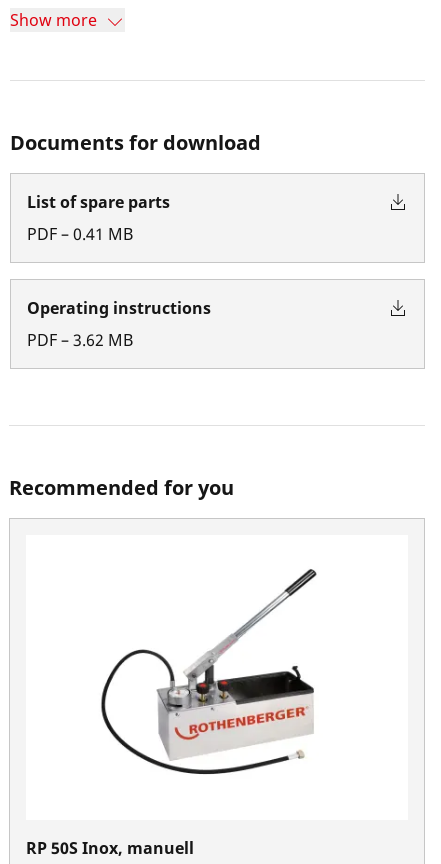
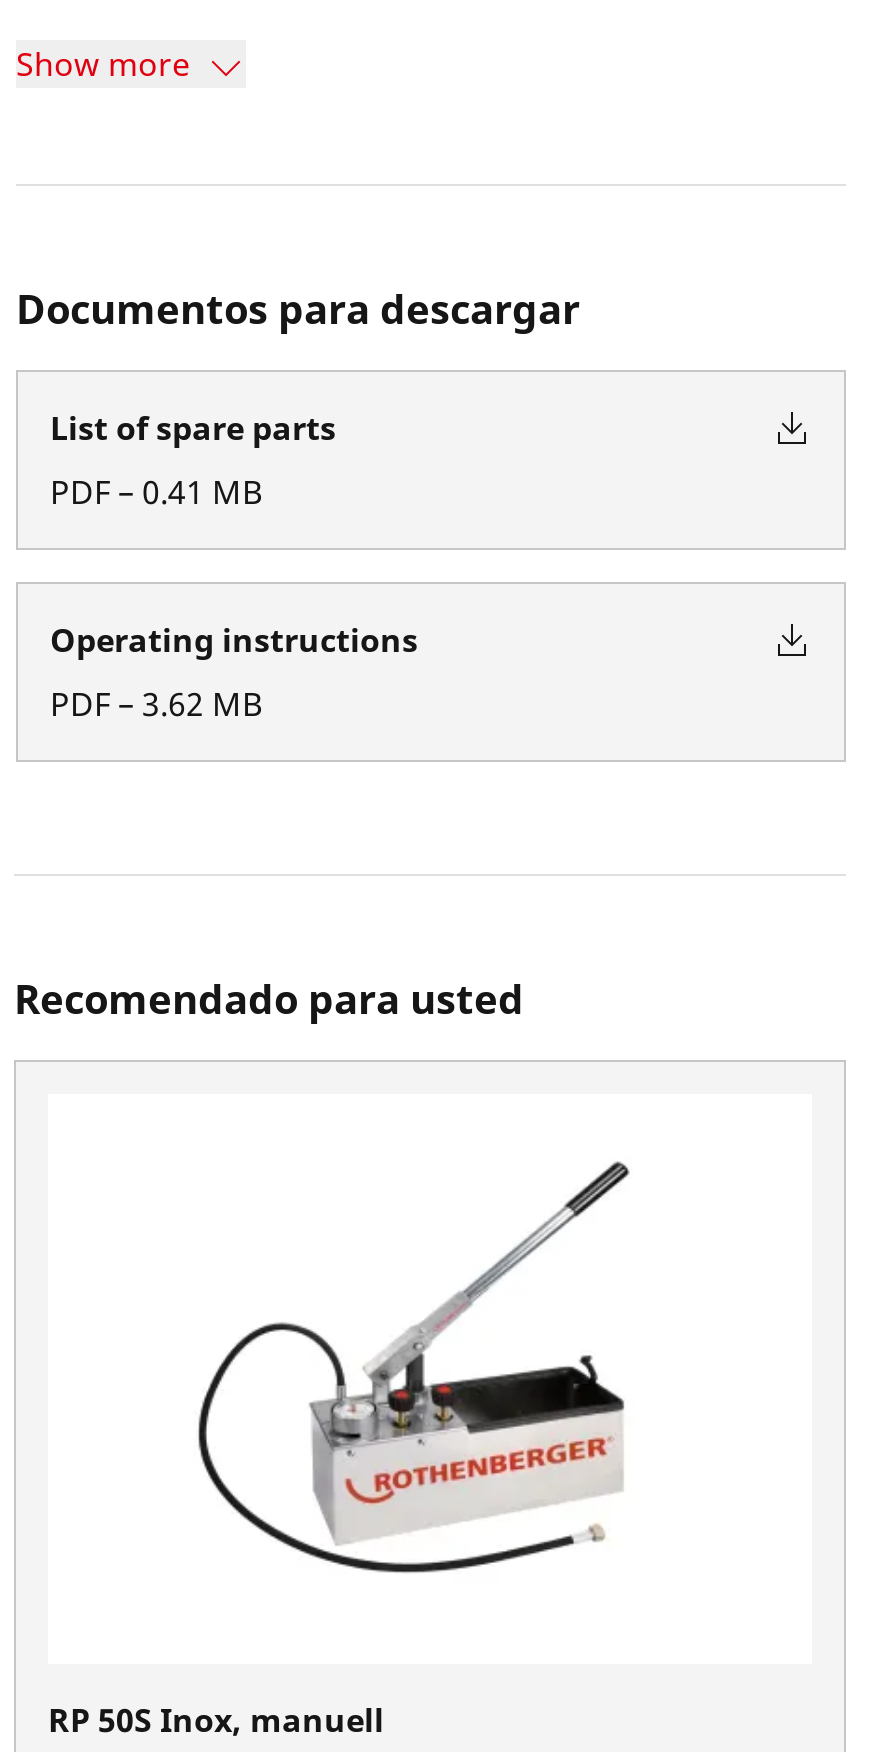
[10,129,261,156] Documents for download -> [16,282,580,336] Documentos para descargar
[9,474,234,501] Recommended for you -> [14,972,524,1026] Recomendado para usted

